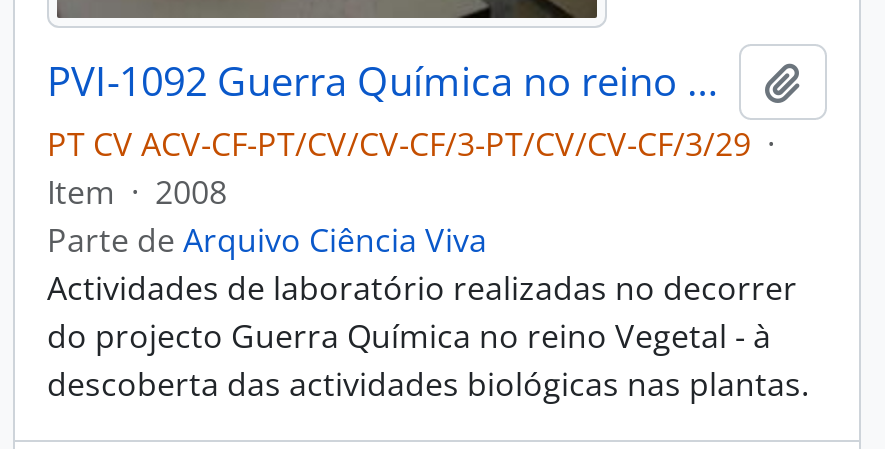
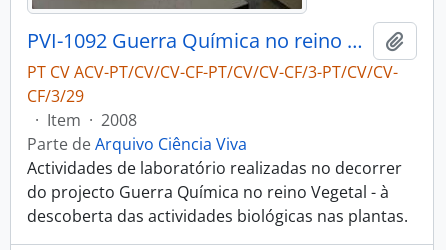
[47,122,775,214] PT CV ACV-CF-PT/CV/CV-CF/3-PT/CV/CV-CF/3/29 · | Item · 2008 -> [27,61,398,131] PT CV ACV-PT/CV/CV-CF-PT/CV/CV-CF/3-PT/CV/CV- | CF/3/29 | · Item · 2008

